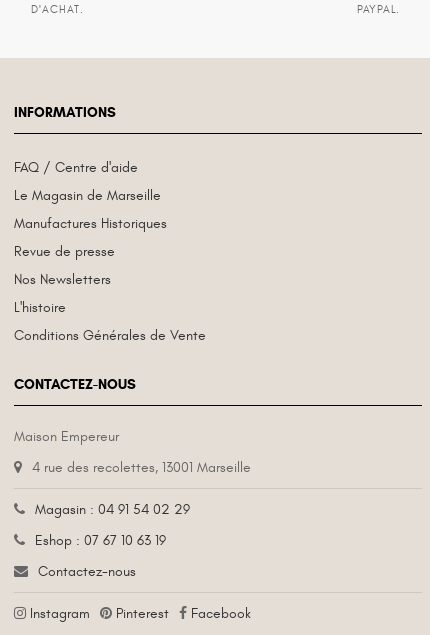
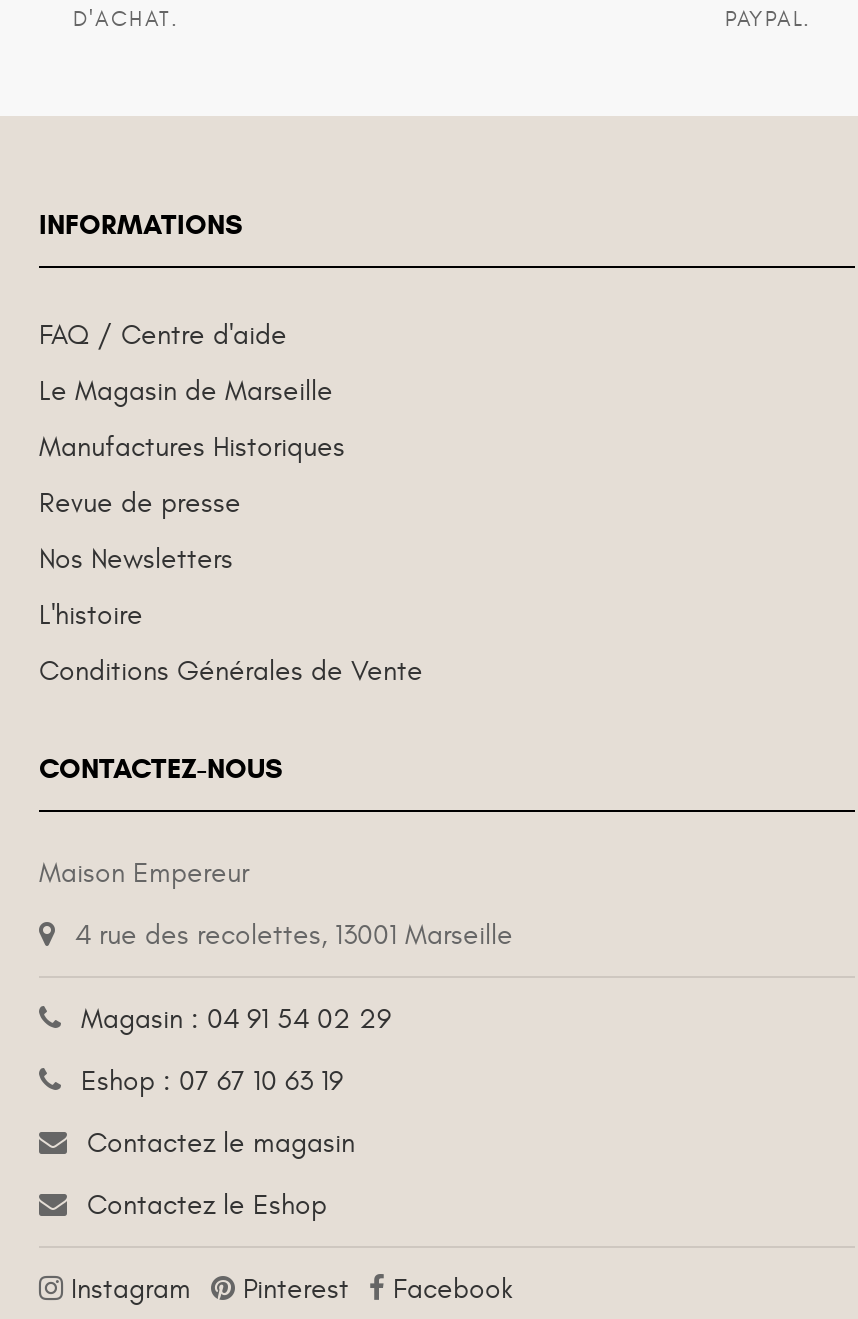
[38,563,136,580] Contactez-nous -> [87,1126,355,1222] Contactez le magasin | Contactez le Eshop

